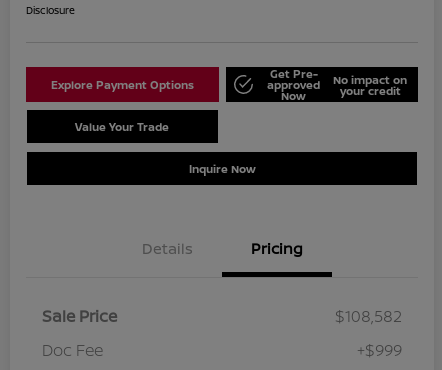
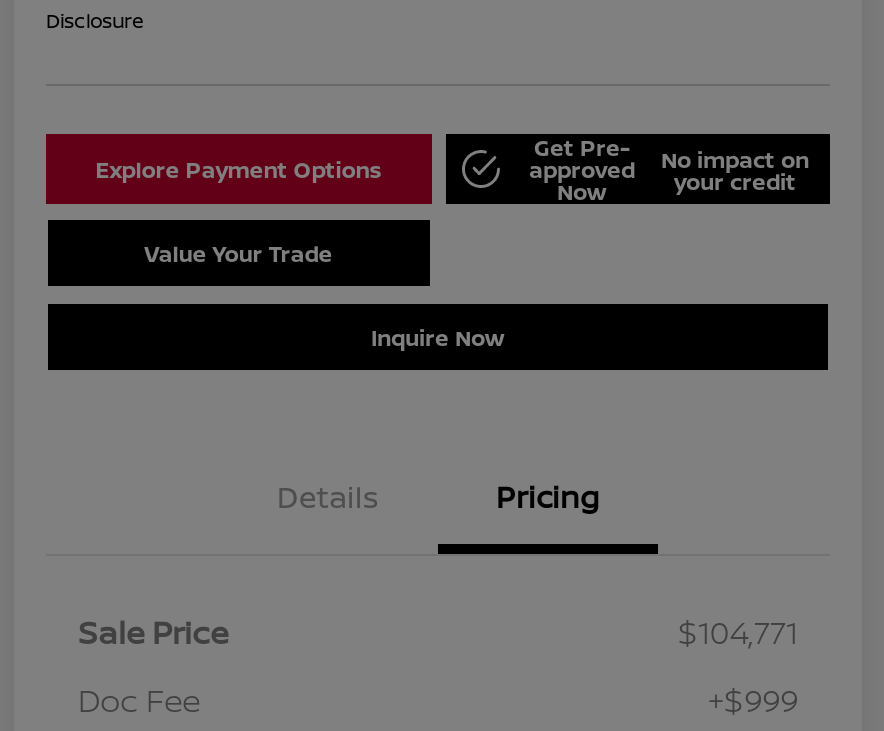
[335,305,402,327] $108,582 -> [678,610,798,654] $104,771

